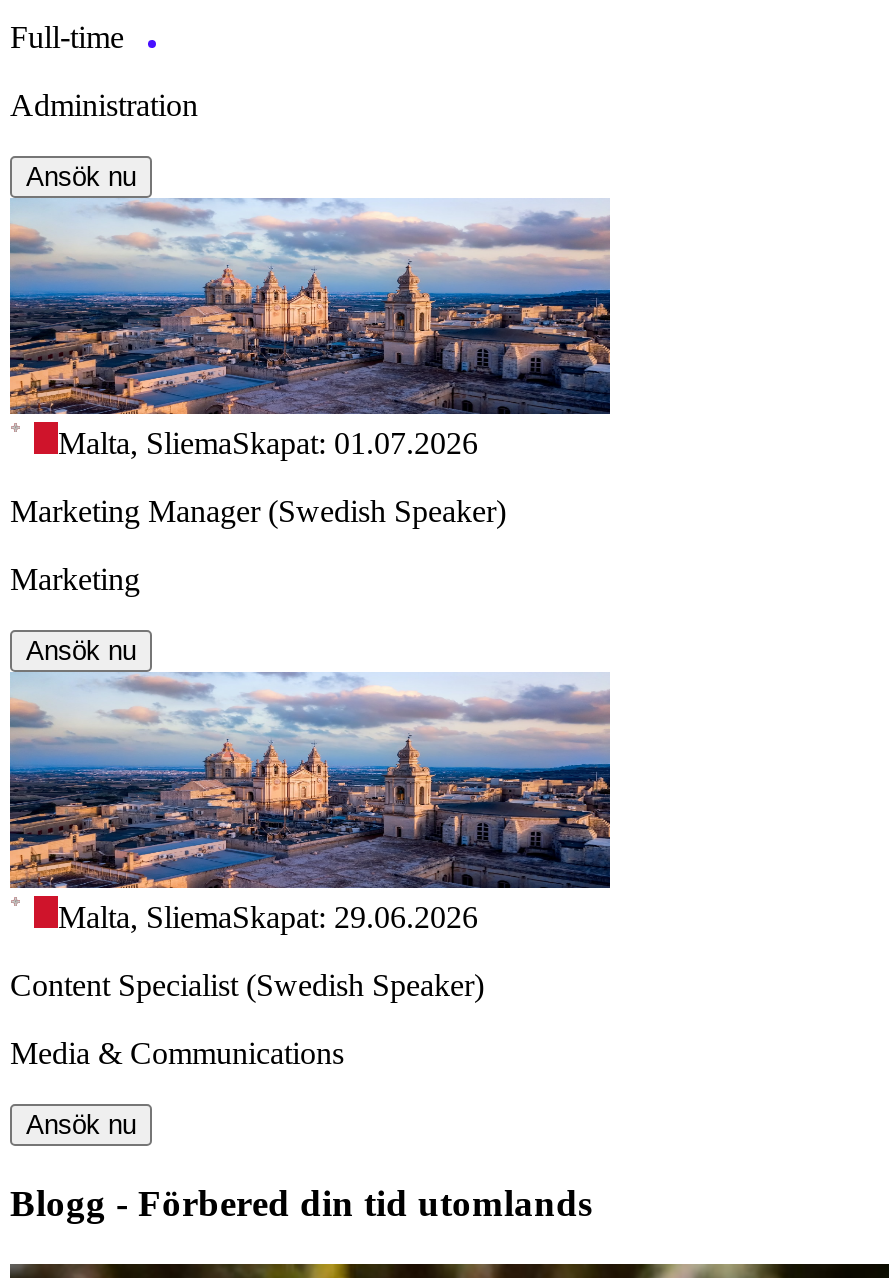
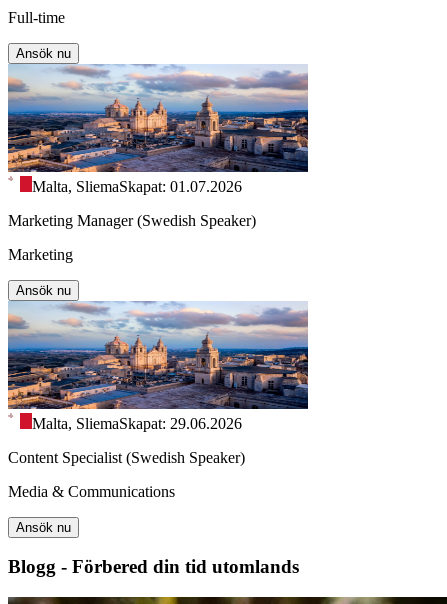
[10,88,198,122] Administration -> none

